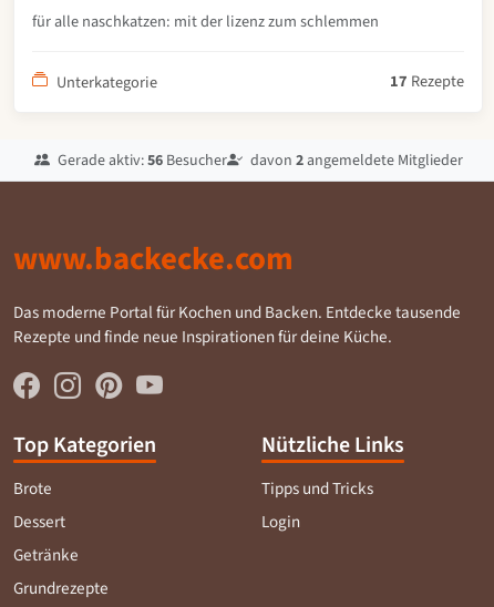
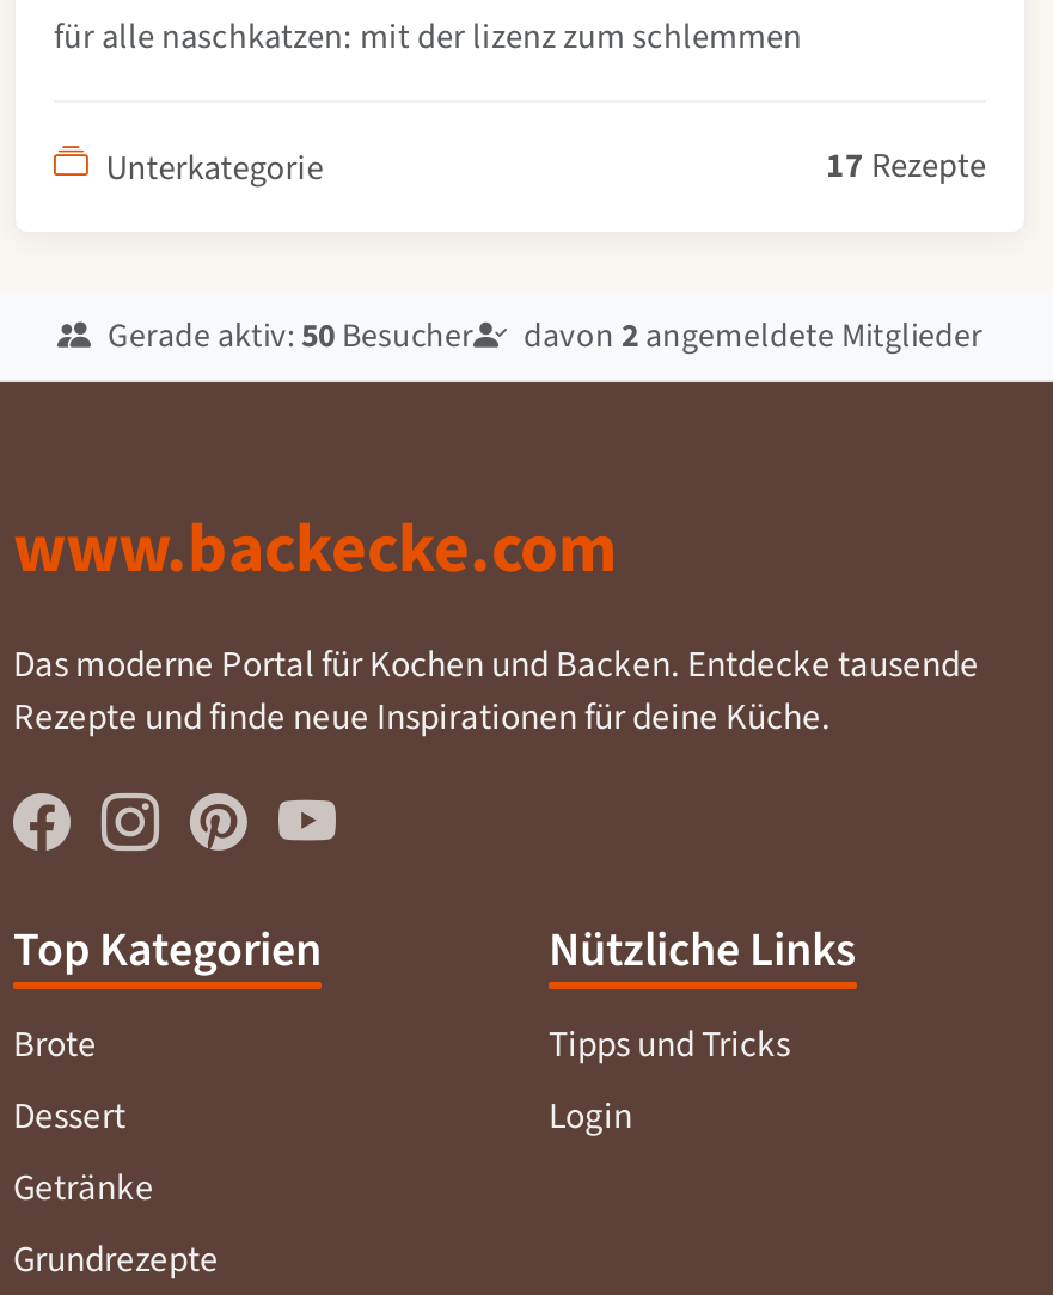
[54,149,227,170] Gerade aktiv: 56 Besucher -> [100,313,473,358] Gerade aktiv: 50 Besucher

